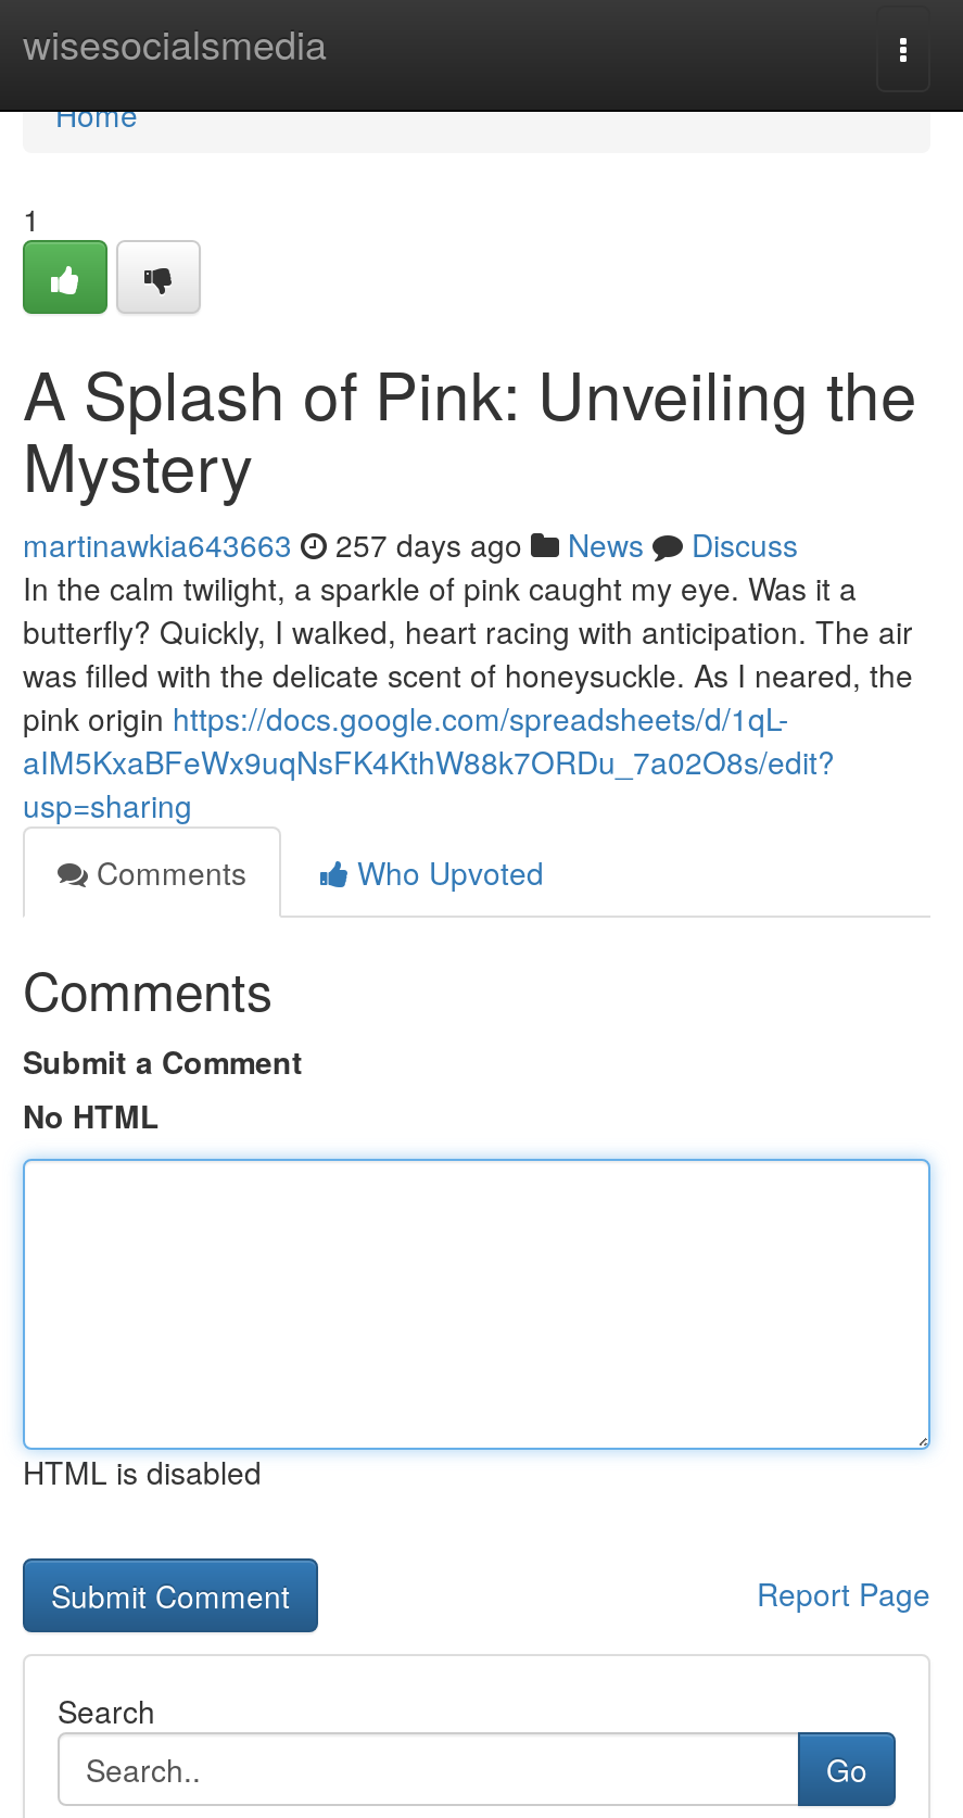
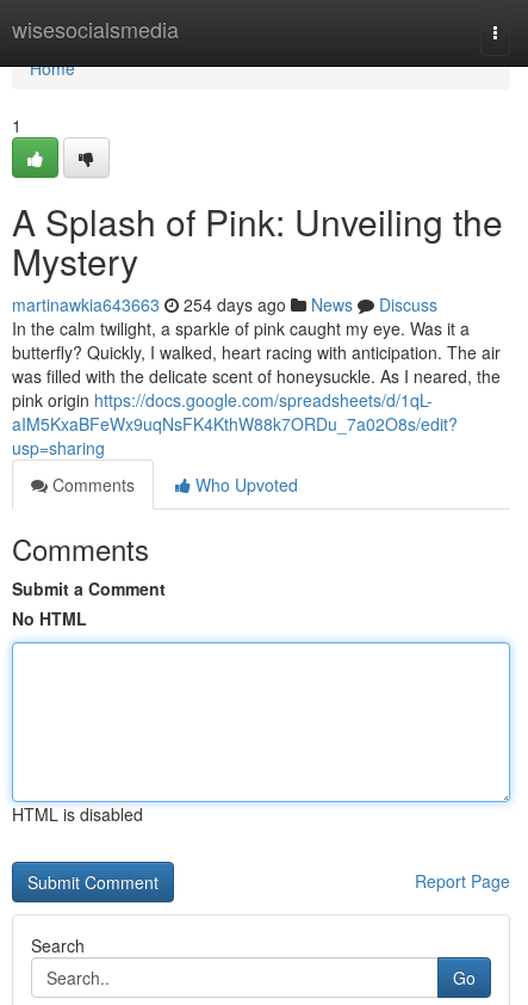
[23,522,798,566] martinawkia643663 257 days ago News Discuss -> [12,292,437,316] martinawkia643663 254 days ago News Discuss

